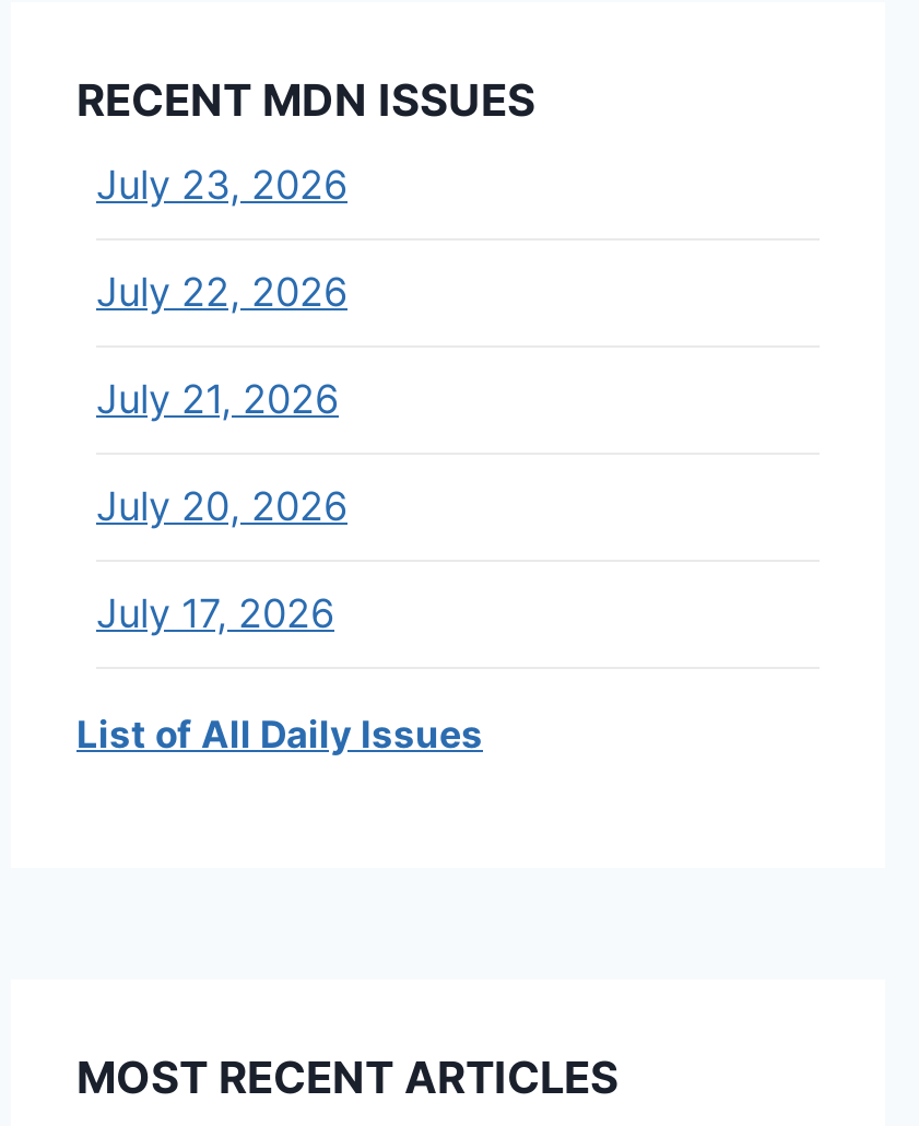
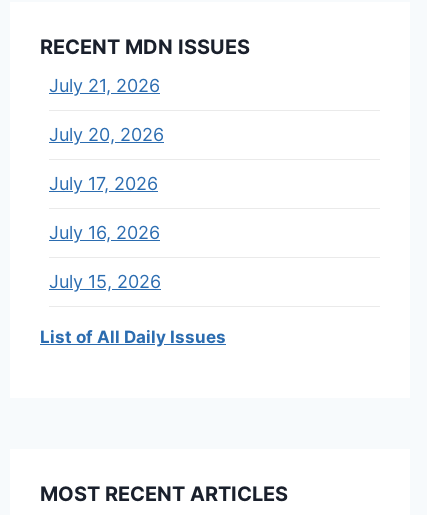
[96,161,347,314] July 23, 2026 | July 22, 2026 -> none
moved [96,375,347,635] -> [49,75,164,194]: July 21, 2026 | July 20, 2026 | July 17, 2026
none -> [49,222,161,292] July 16, 2026 | July 15, 2026

